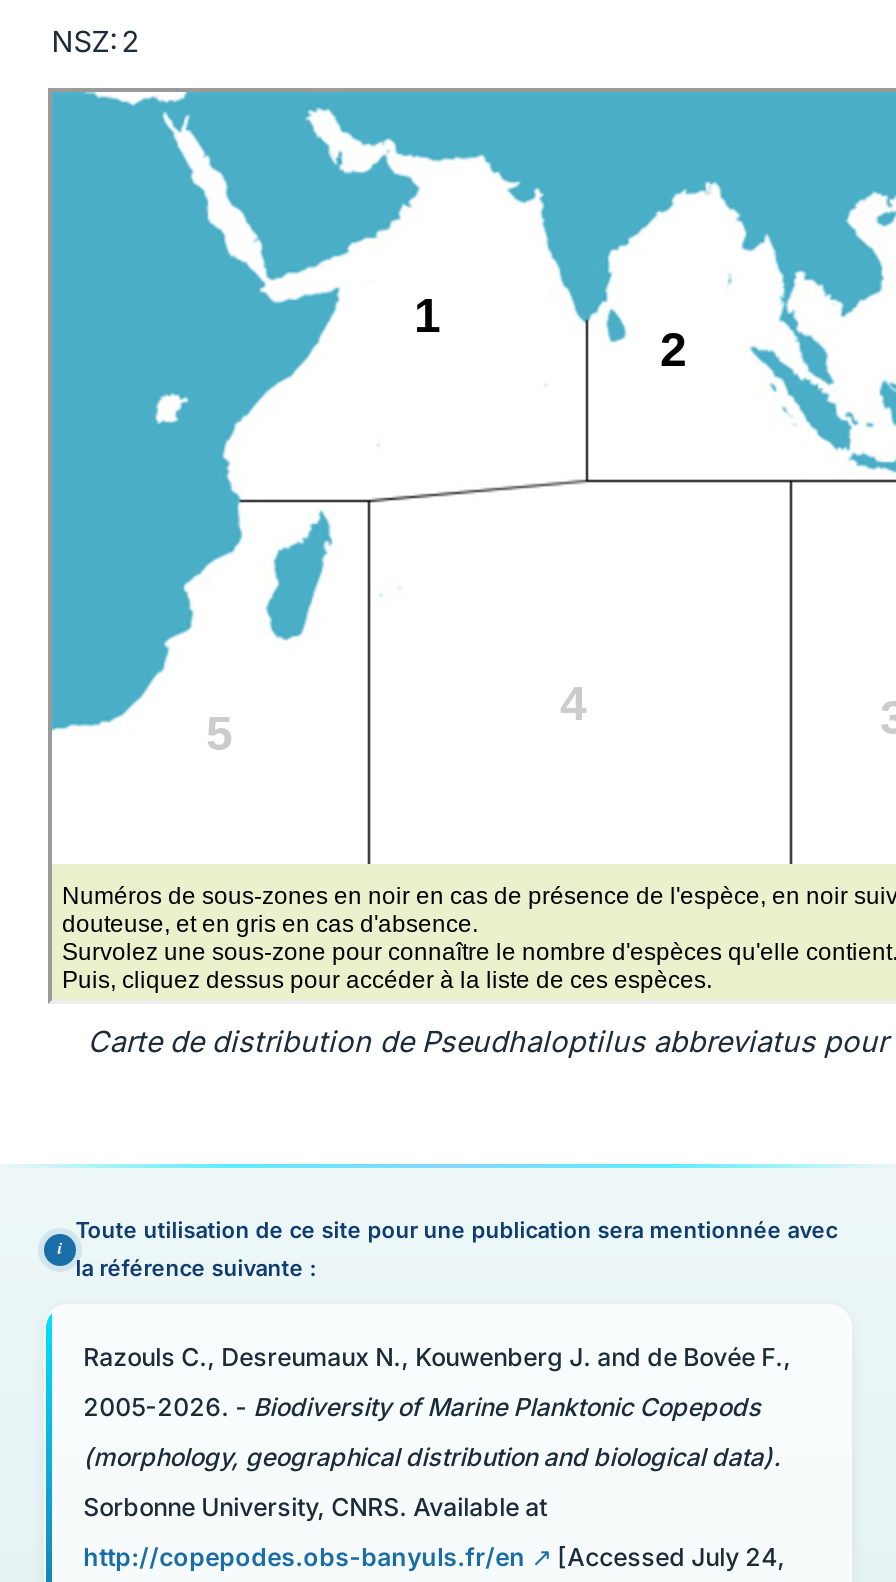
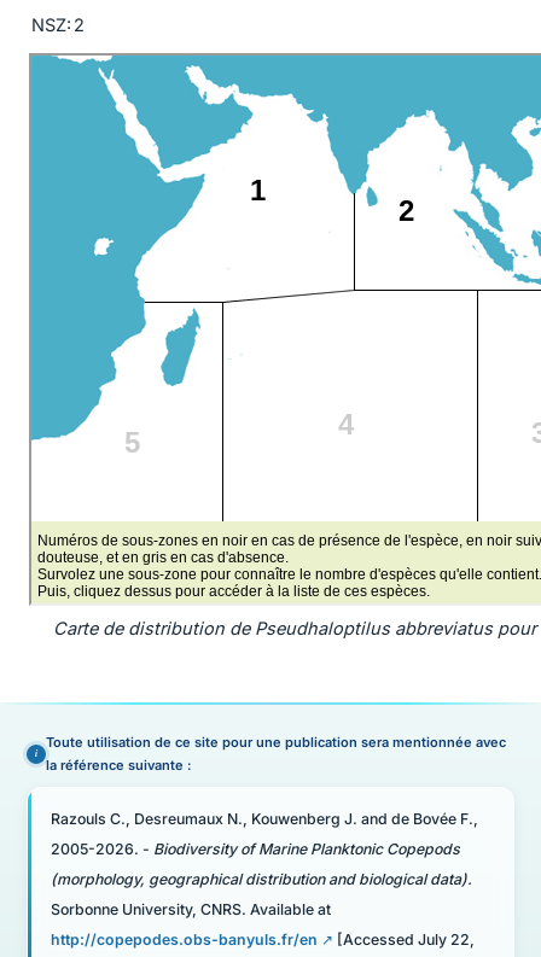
[551,1542,785,1572] [Accessed July 24, -> [333,930,474,948] [Accessed July 22,

